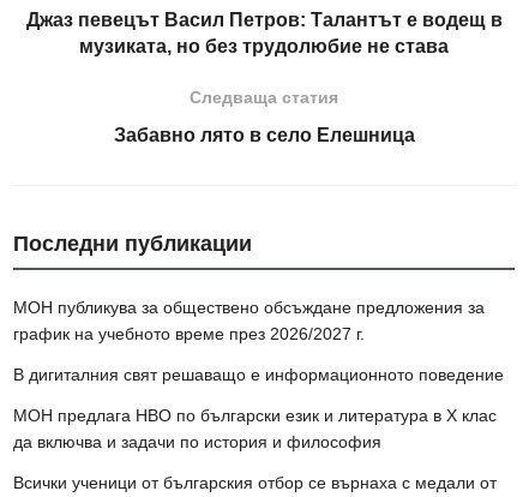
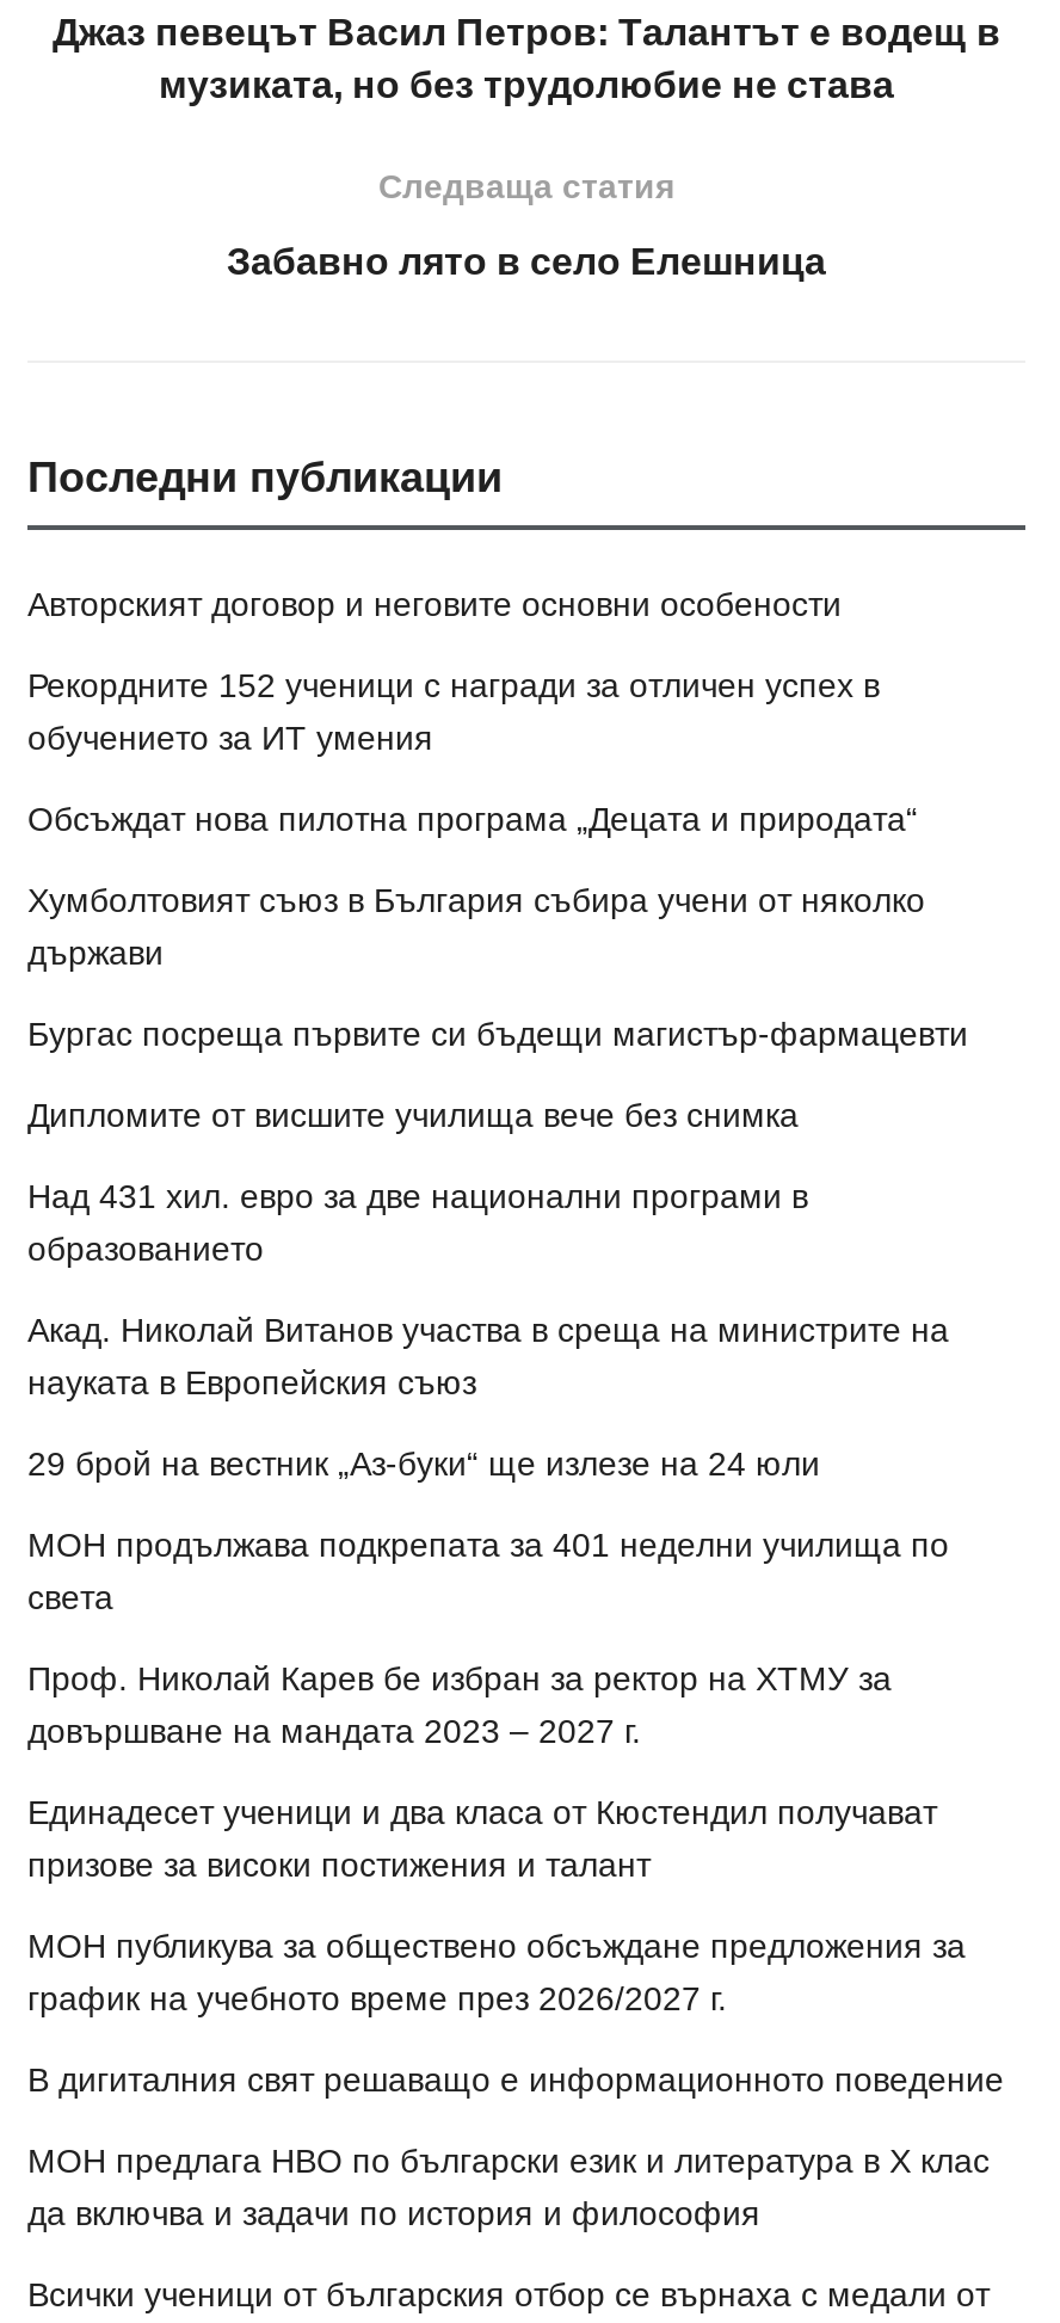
none -> [27,585,968,1884] Авторският договор и неговите основни особености | Рекордните 152 ученици с награди за отличен успех в | обучението за ИТ умения | Обсъждат нова пилотна програма „Децата и природата“ | Хумболтовият съюз в България събира учени от няколко | държави | Бургас посреща първите си бъдещи магистър-фармацевти | Дипломите от висшите училища вече без снимка | Над 431 хил. евро за две национални програми в | образованието | Акад. Николай Витанов участва в среща на министрите на | науката в Европейския съюз | 29 брой на вестник „Аз-буки“ ще излезе на 24 юли | МОН продължава подкрепата за 401 неделни училища по | света | Проф. Николай Карев бе избран за ректор на ХТМУ за | довършване на мандата 2023 – 2027 г. | Единадесет ученици и два класа от Кюстендил получават | призове за високи постижения и талант

